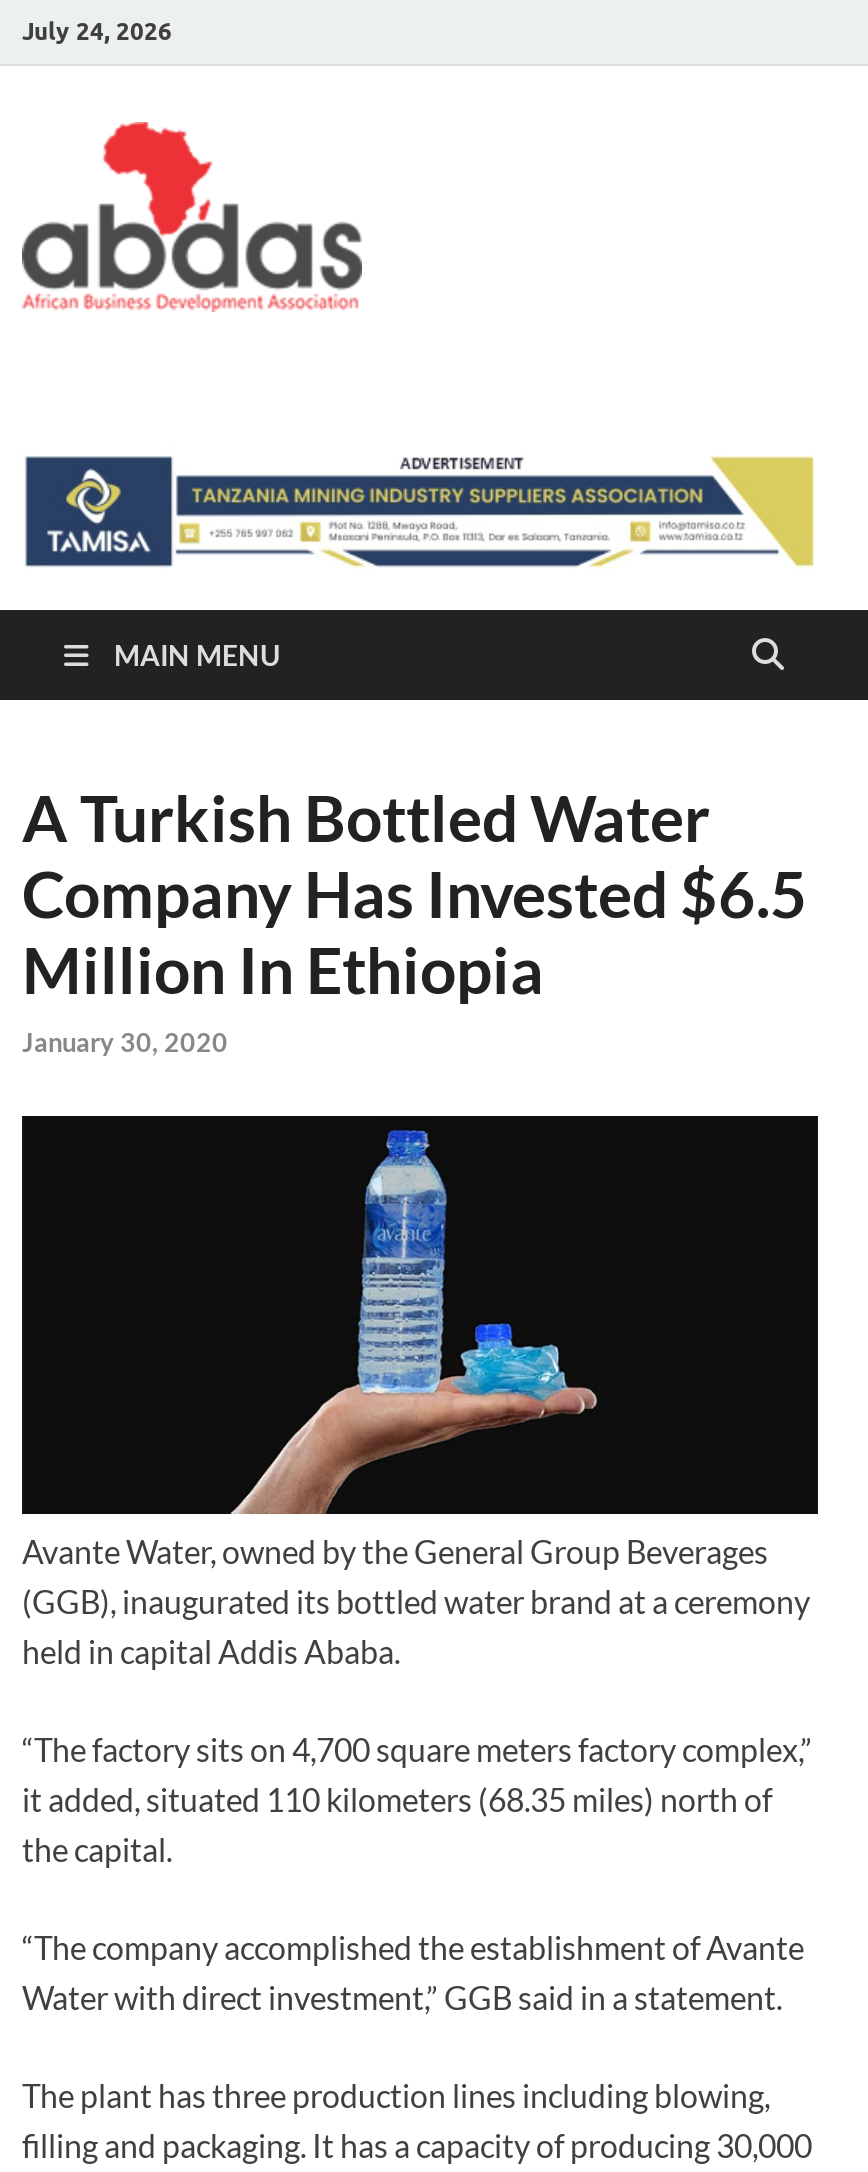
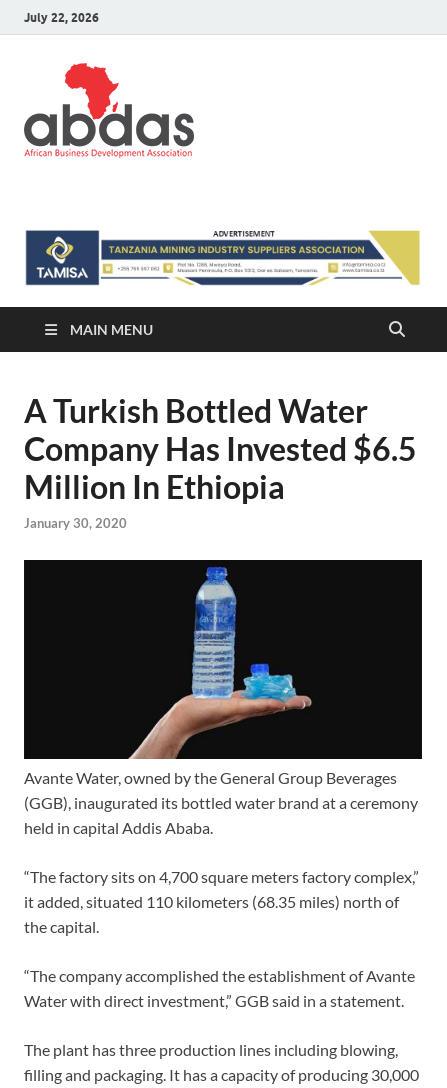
[22,15,172,45] July 24, 2026 -> [24,9,99,24] July 22, 2026

